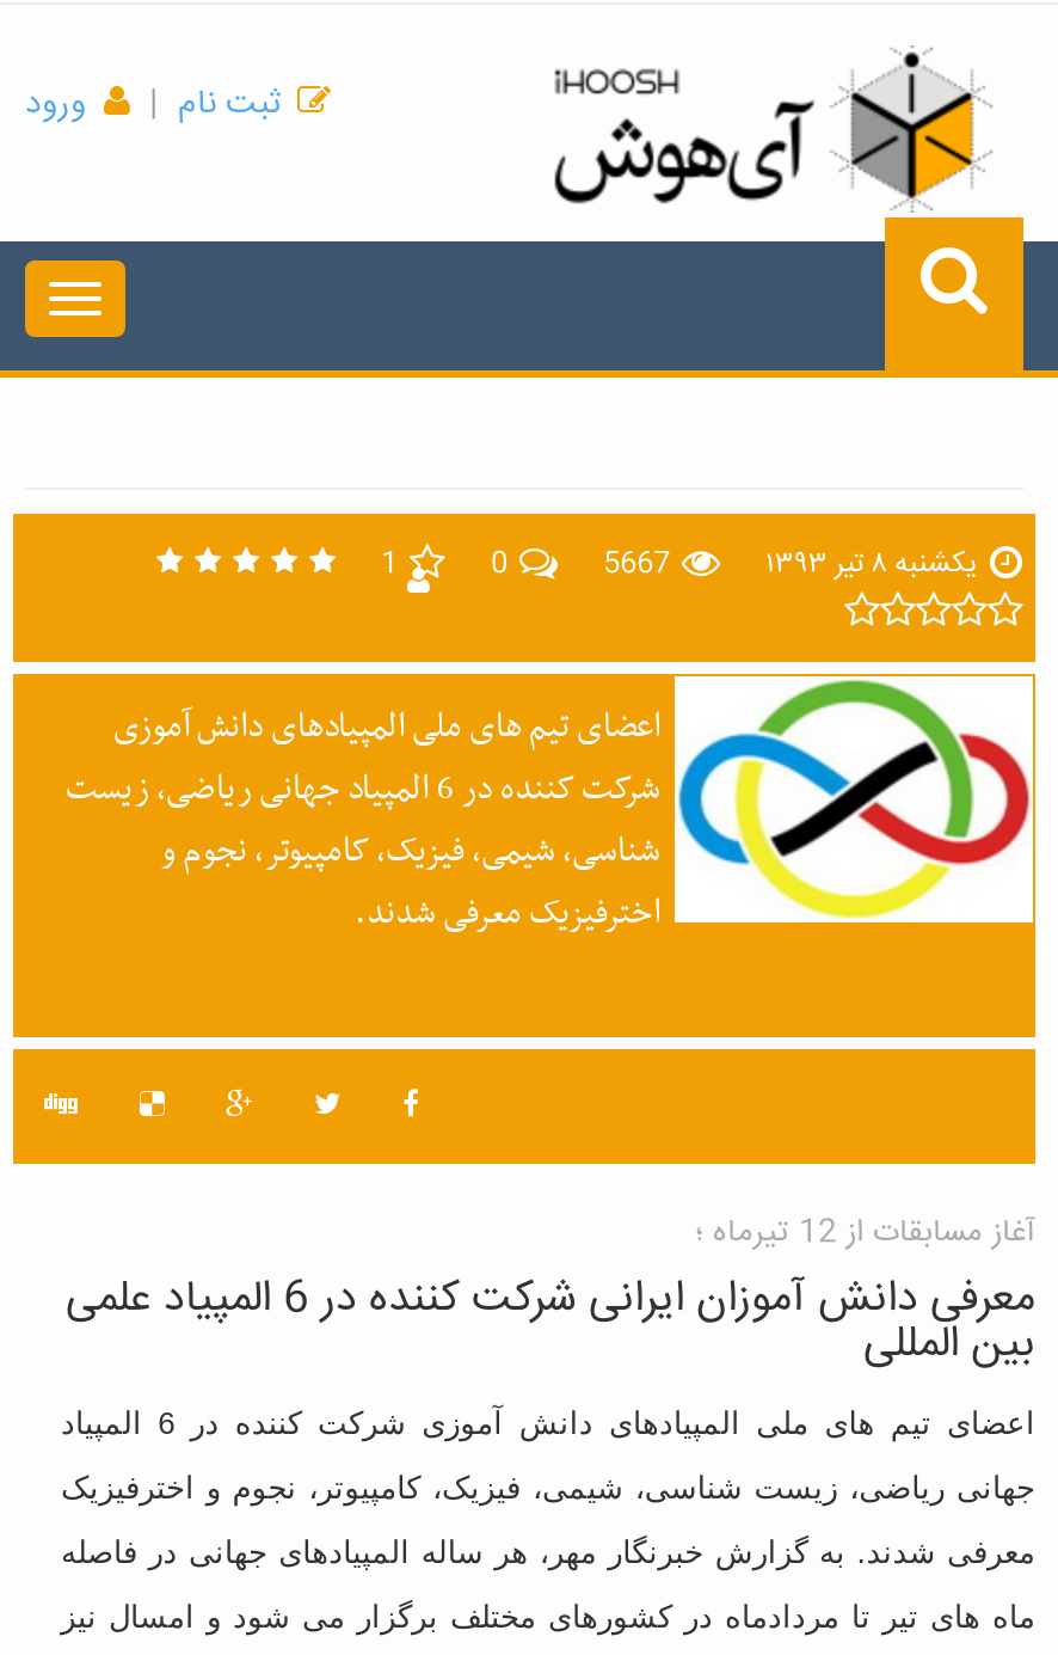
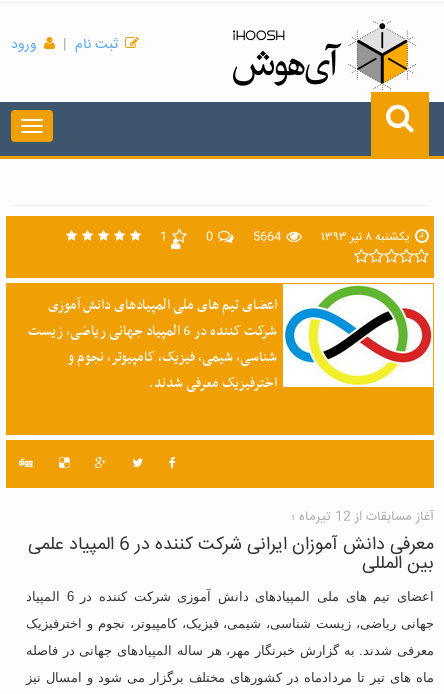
[603,543,670,588] 5667 -> [253,228,281,247] 5664

